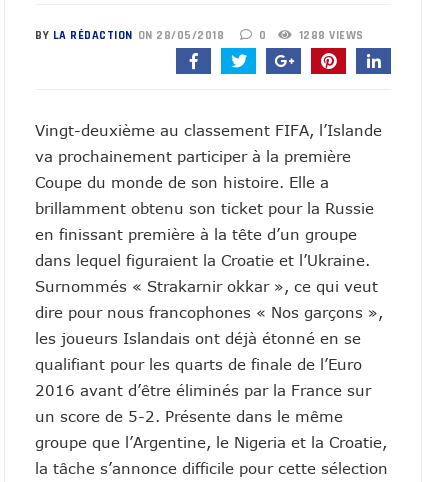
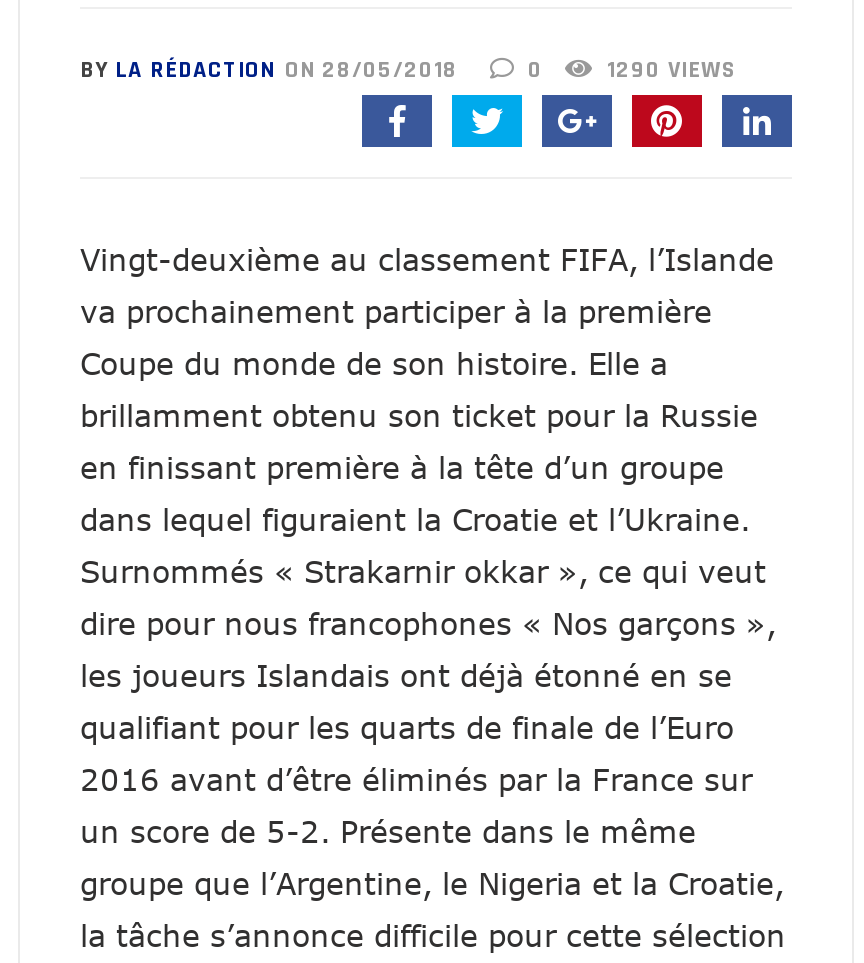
[255,28,363,43] 0 1288 VIEWS -> [521,55,737,85] 0 1290 VIEWS

